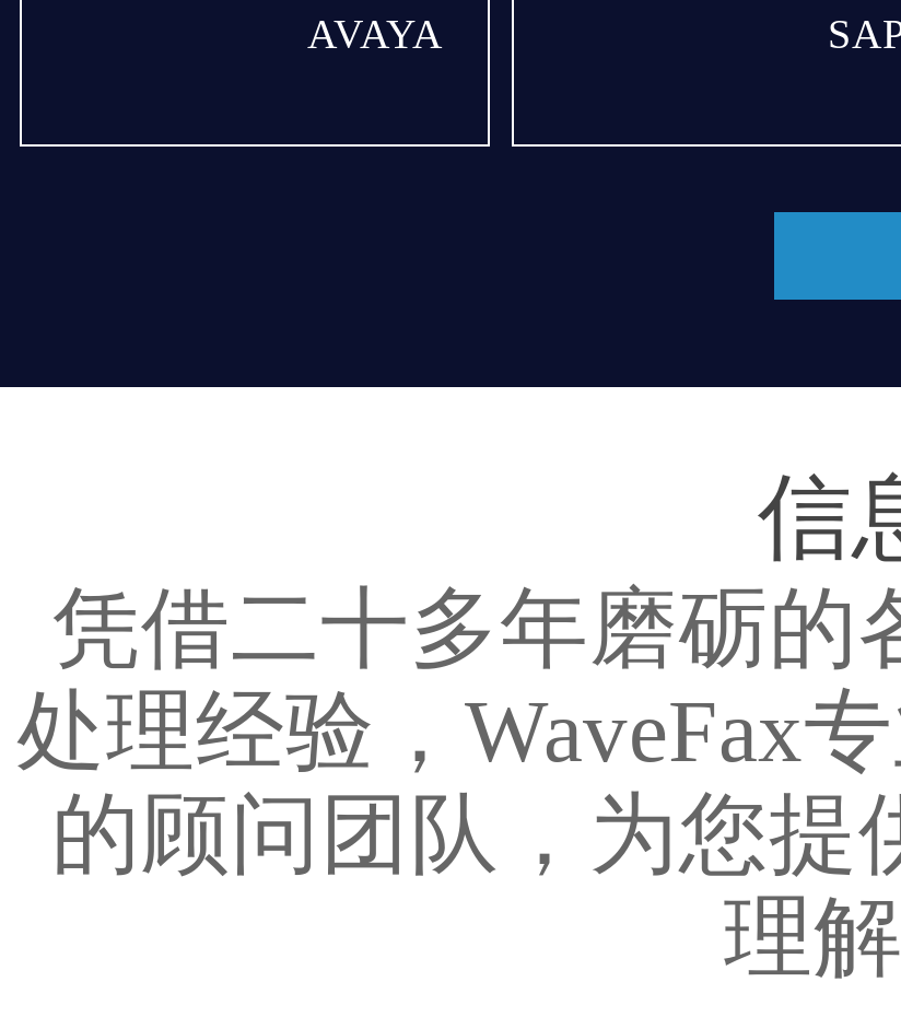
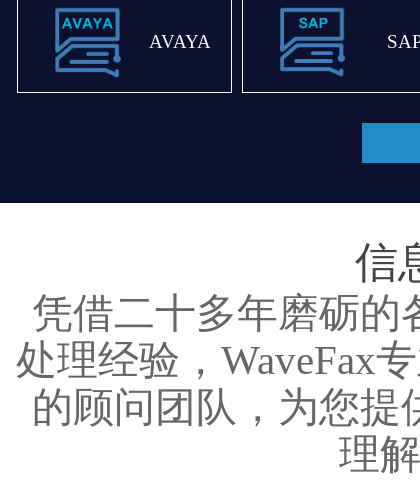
none -> [54,7,121,78] [image]
none -> [279,7,346,77] [image]

